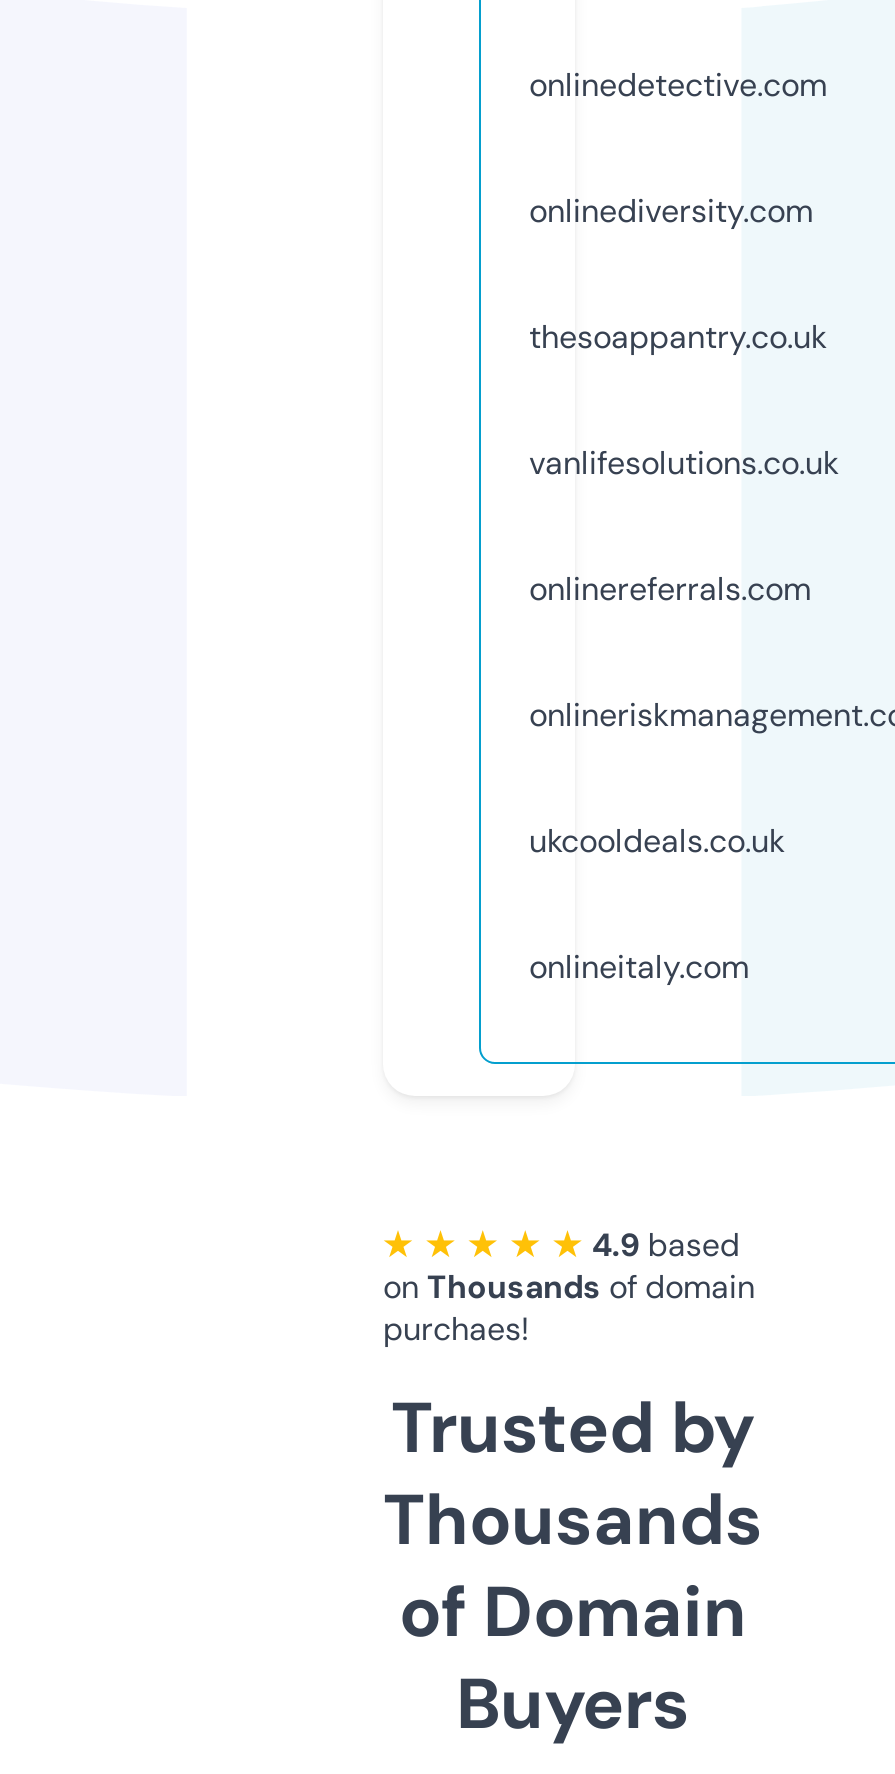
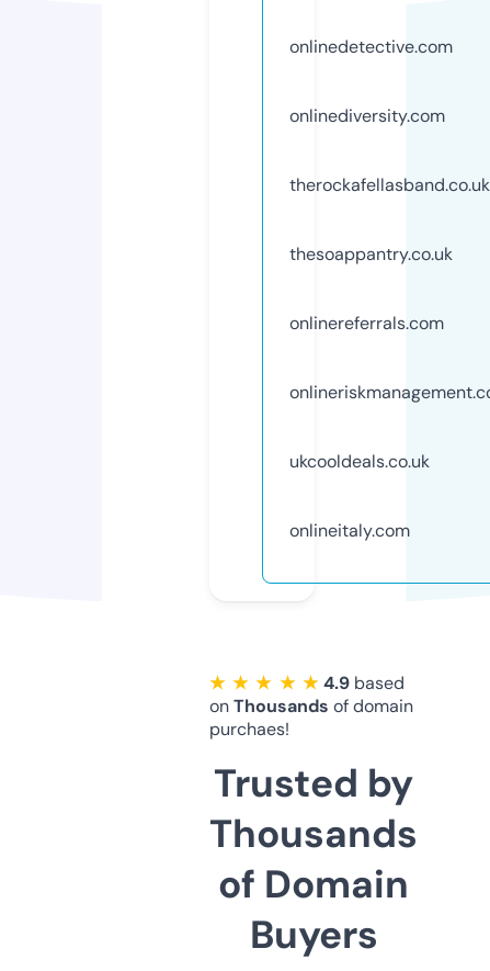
none -> [289,173,490,196] therockafellasband.co.uk
moved [529,316,827,358] -> [289,242,453,265]: thesoappantry.co.uk
[529,442,839,484] vanlifesolutions.co.uk -> none

